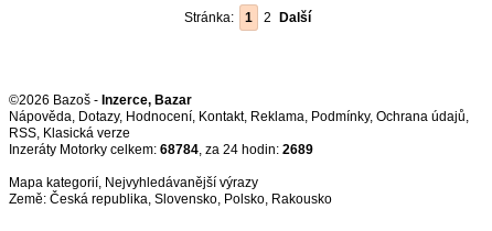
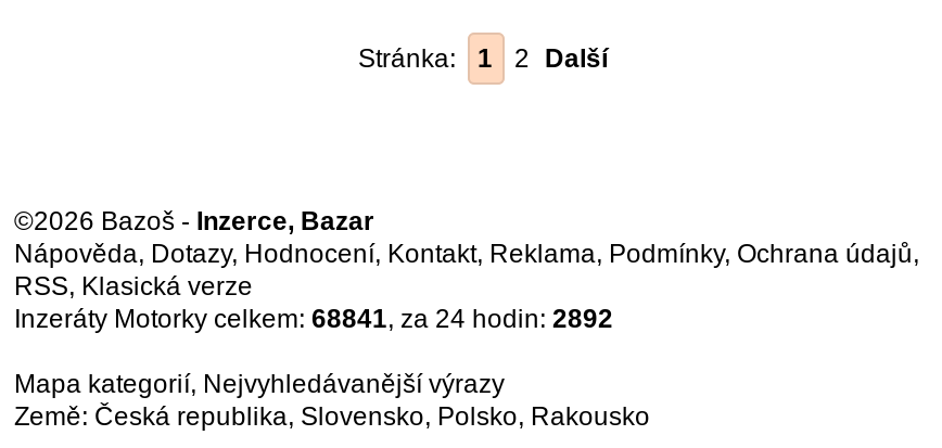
[9,142,313,157] Inzeráty Motorky celkem: 68784, za 24 hodin: 2689 -> [14,304,613,334] Inzeráty Motorky celkem: 68841, za 24 hodin: 2892

